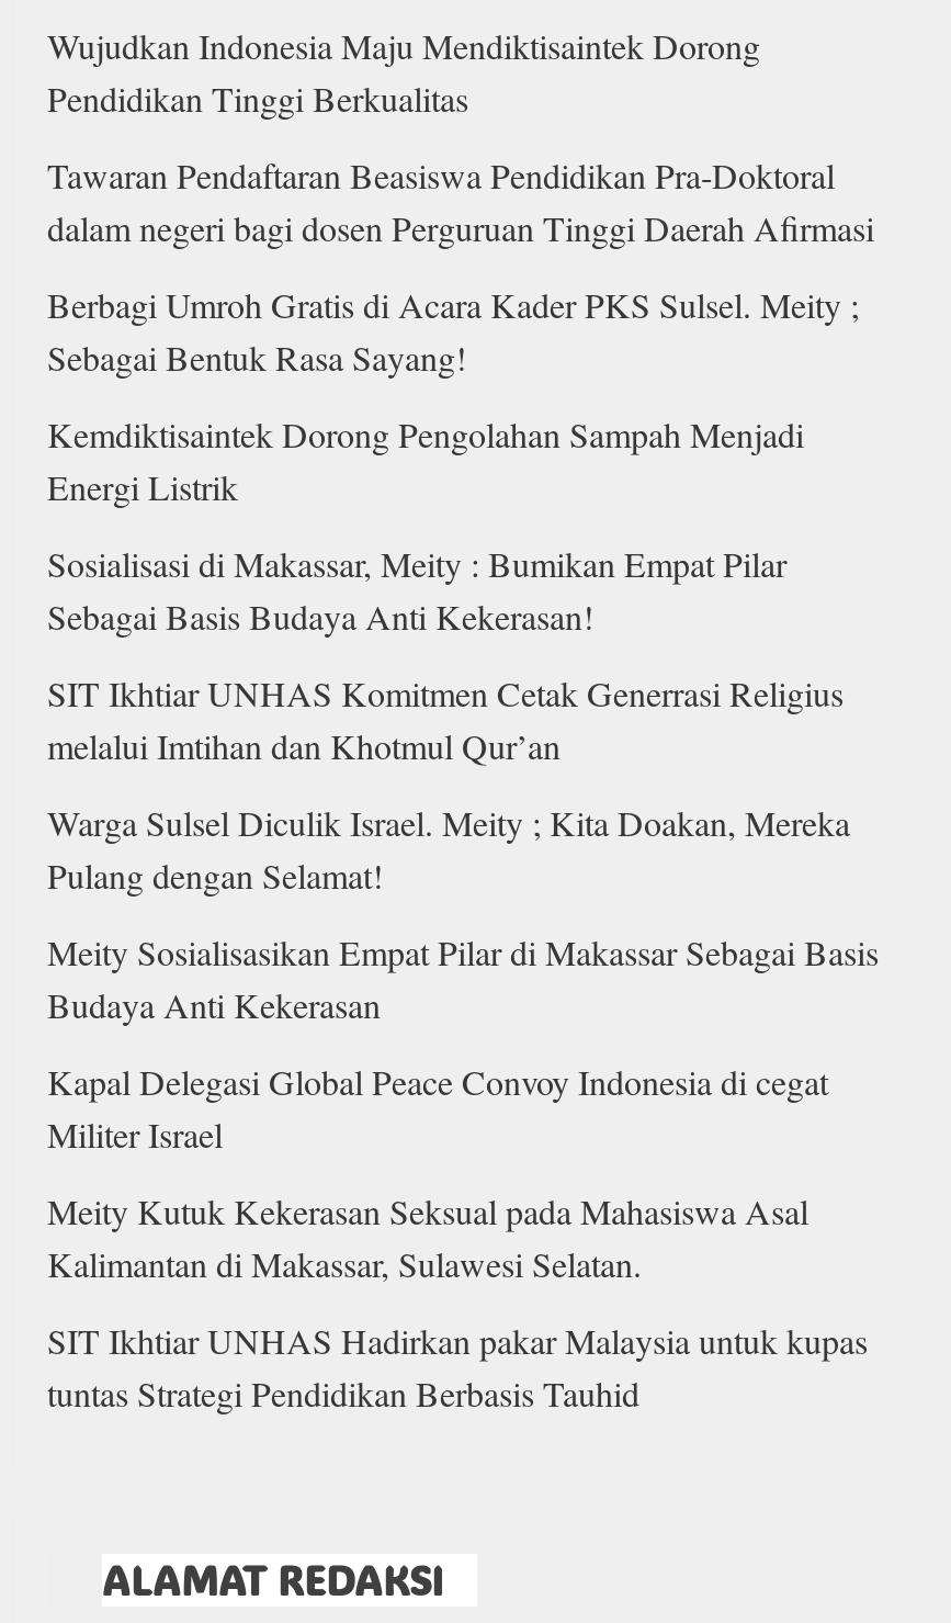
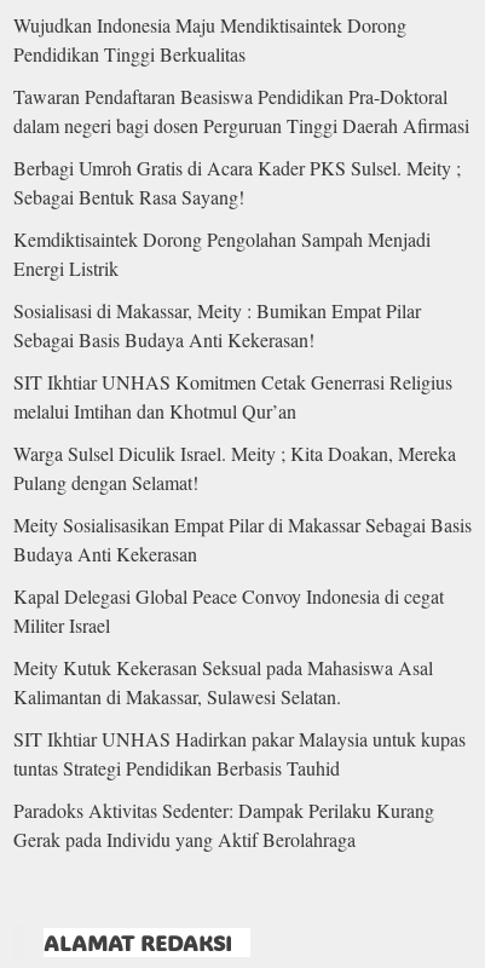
none -> [13,798,434,852] Paradoks Aktivitas Sedenter: Dampak Perilaku Kurang | Gerak pada Individu yang Aktif Berolahraga

